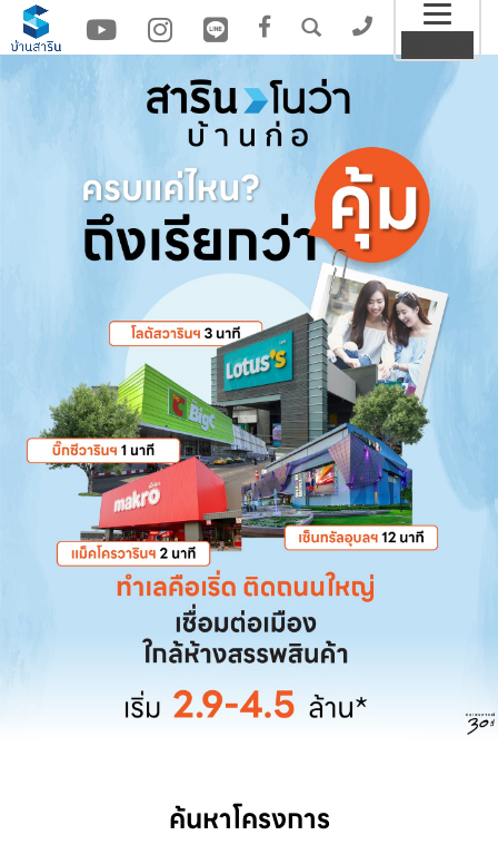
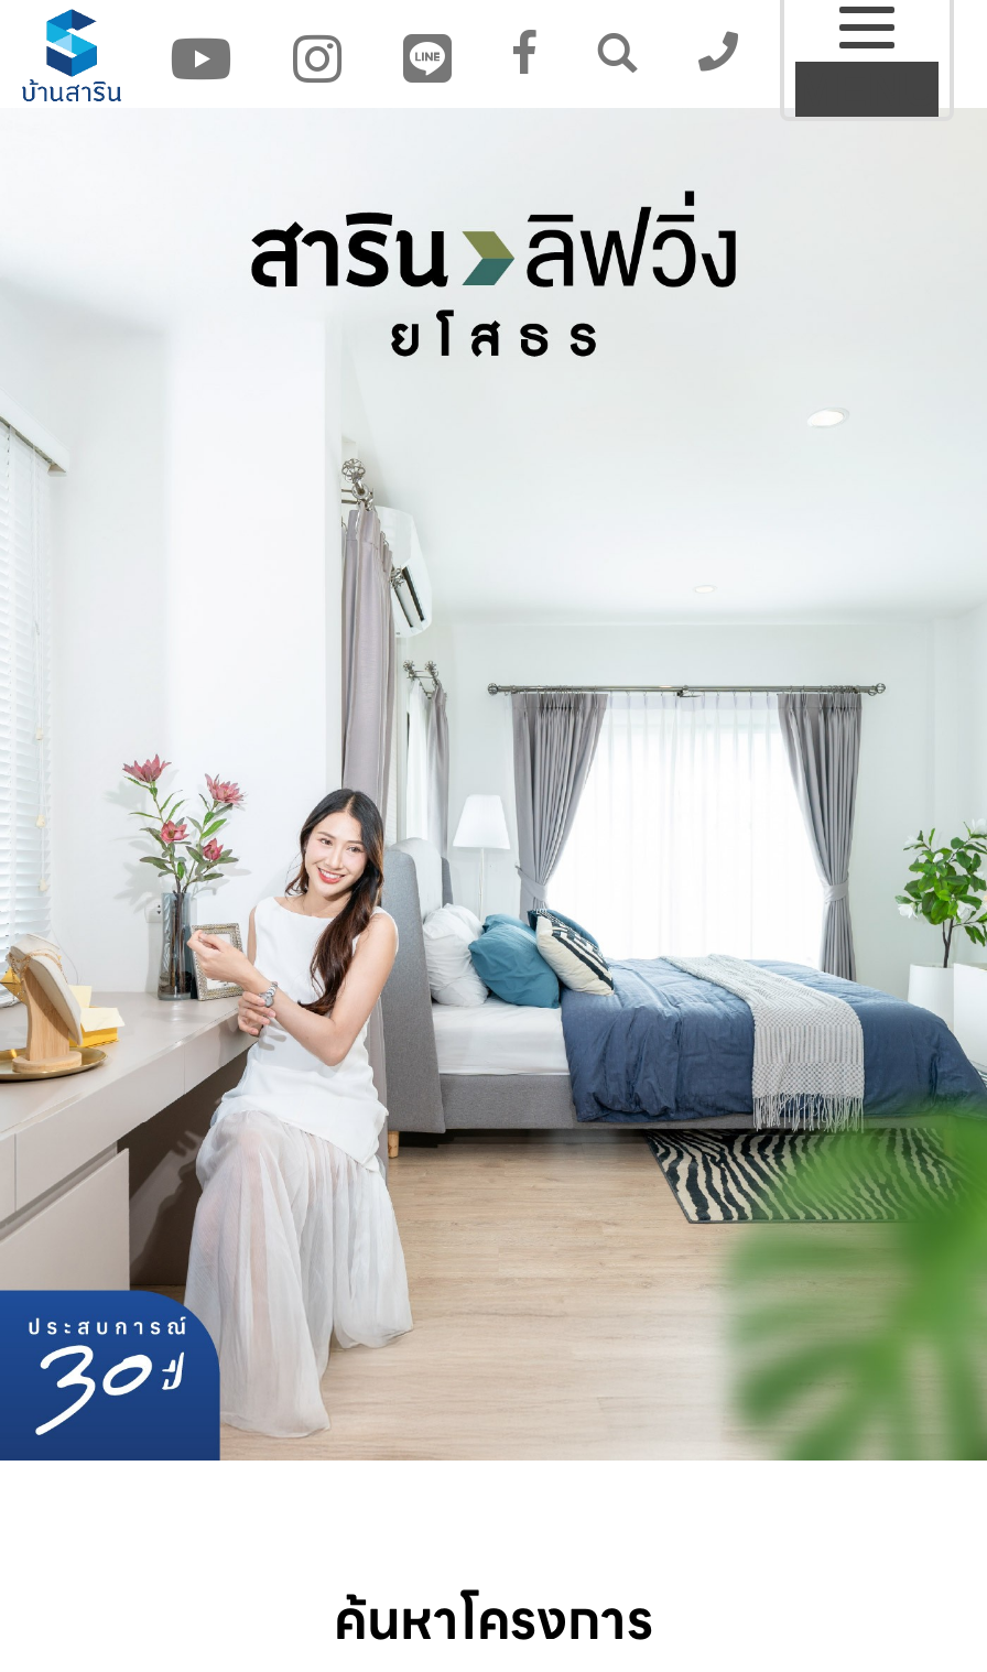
[3,46,495,738] [image] -> [7,108,980,1463] [image]

